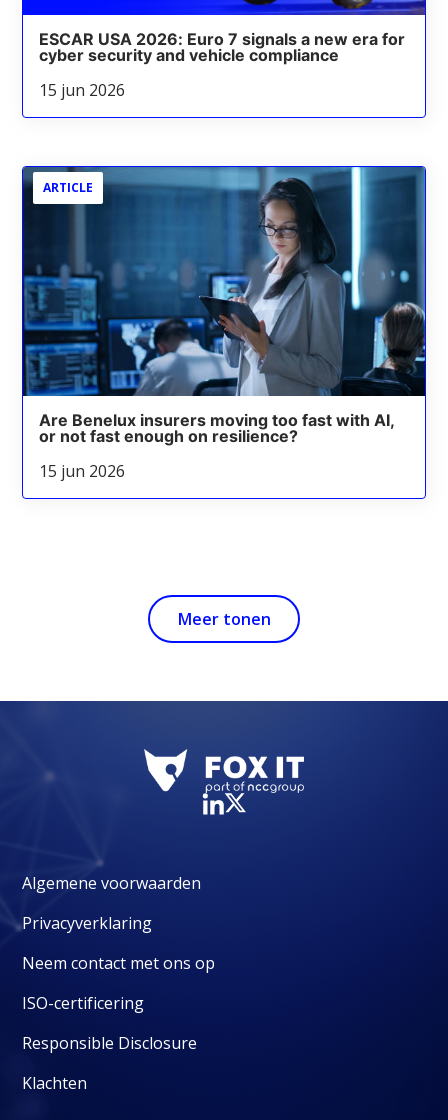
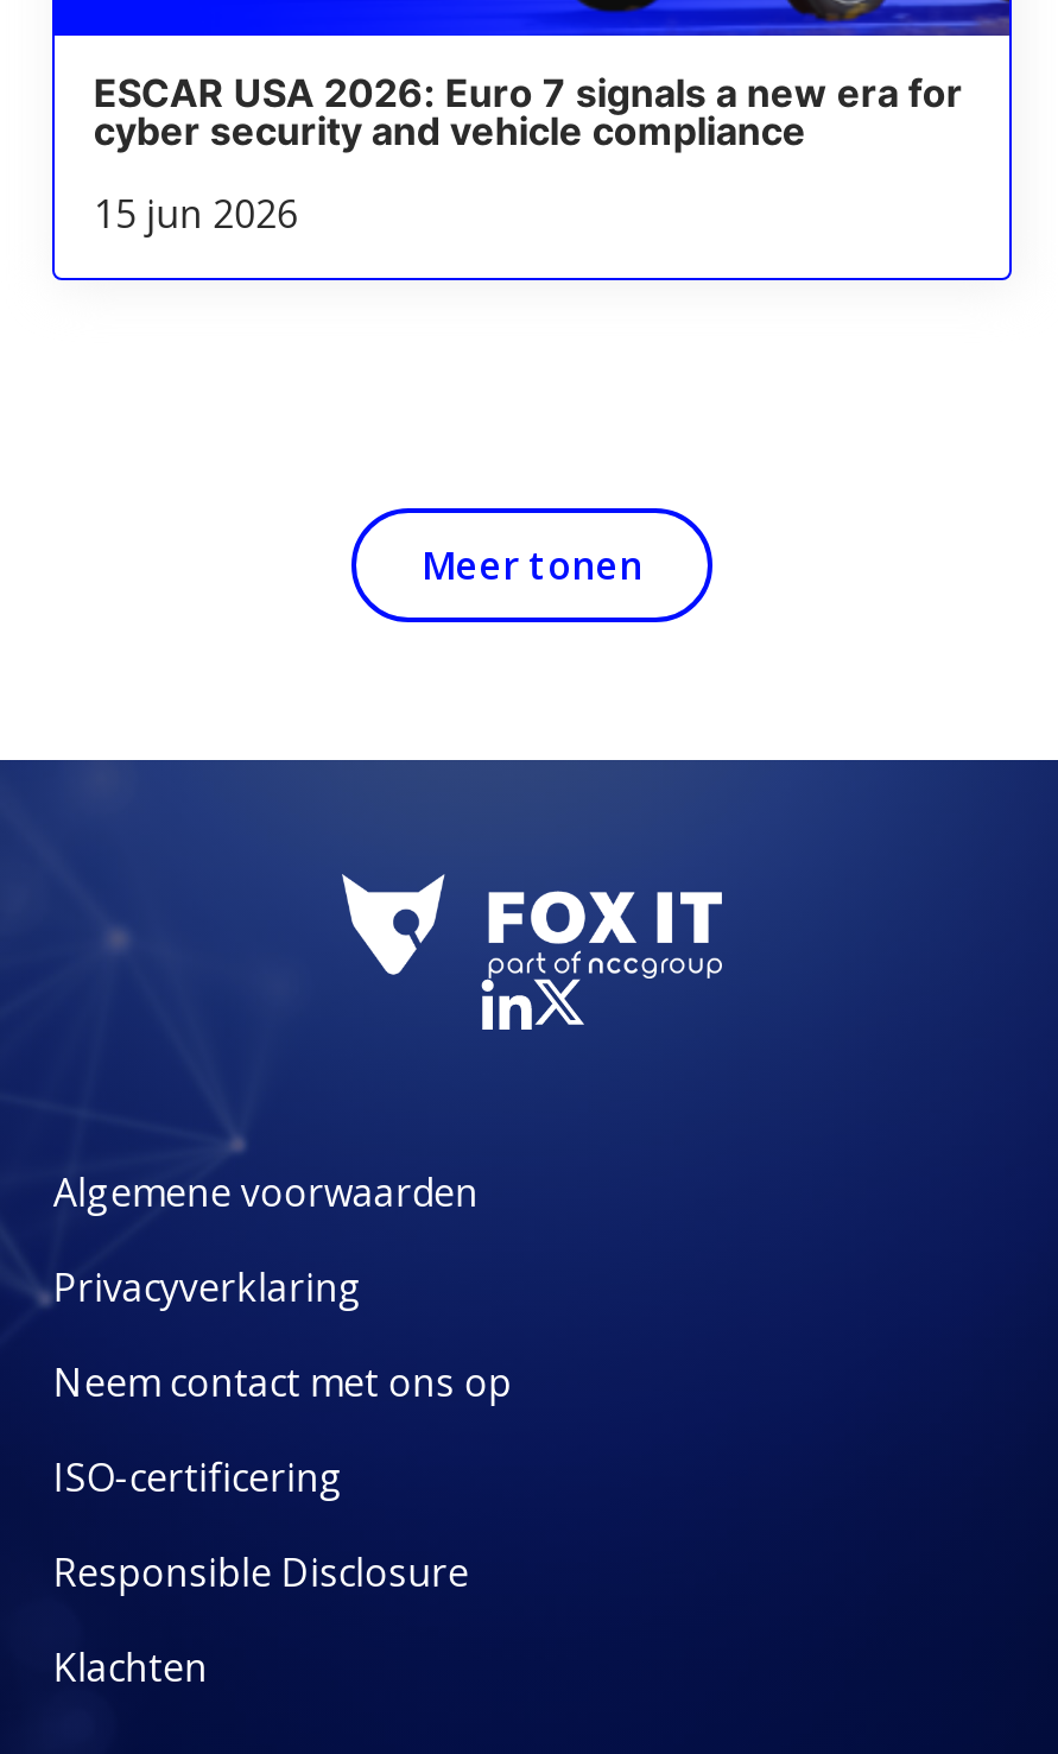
[22,165,426,397] [image] | ARTICLE -> none
[39,410,394,482] Are Benelux insurers moving too fast with AI, | or not fast enough on resilience? | 15 jun 2026 -> none

